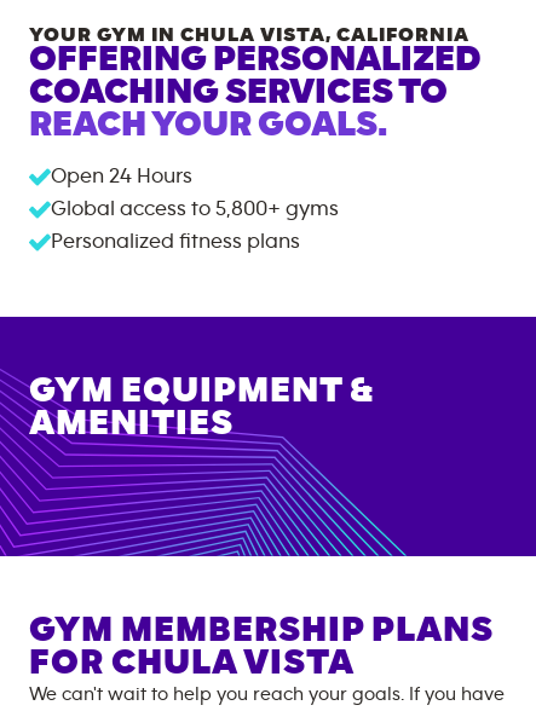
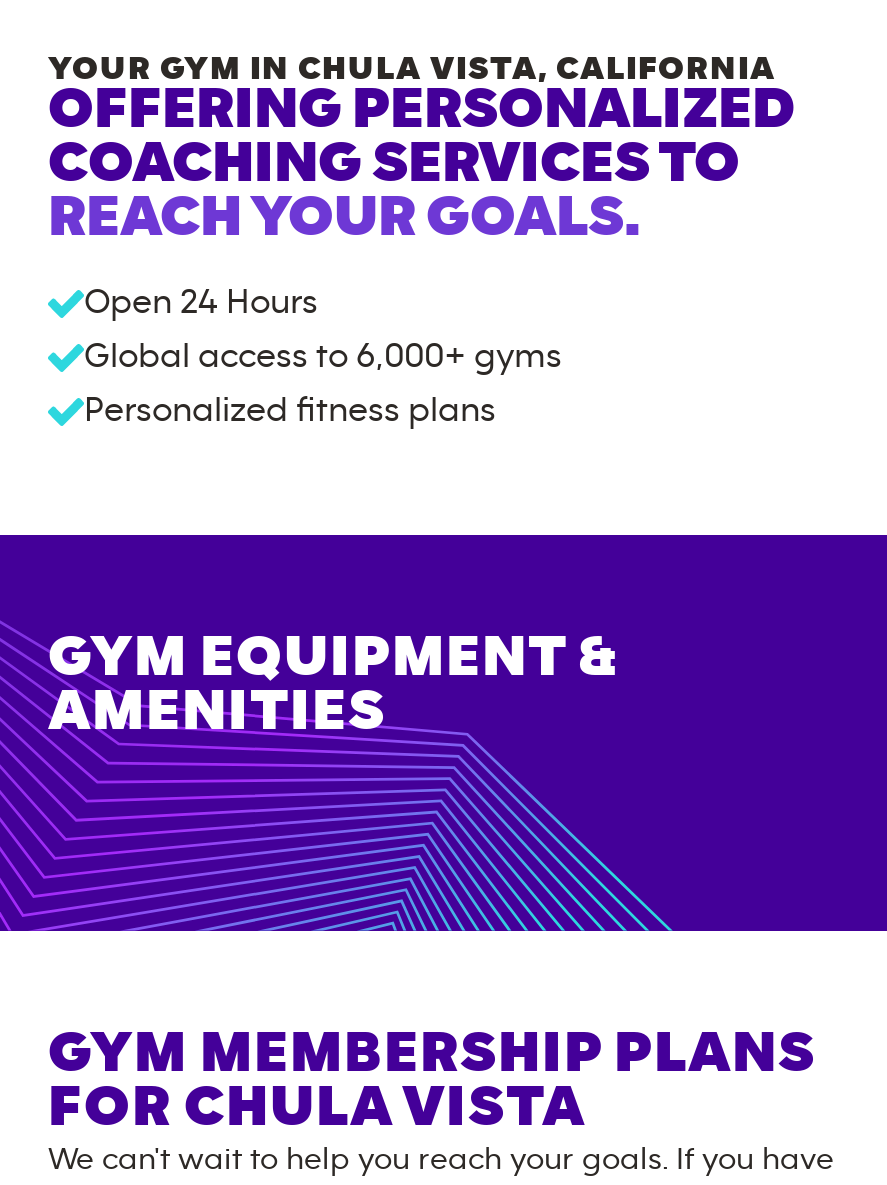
[51,198,339,220] Global access to 5,800+ gyms -> [84,339,562,375] Global access to 6,000+ gyms

